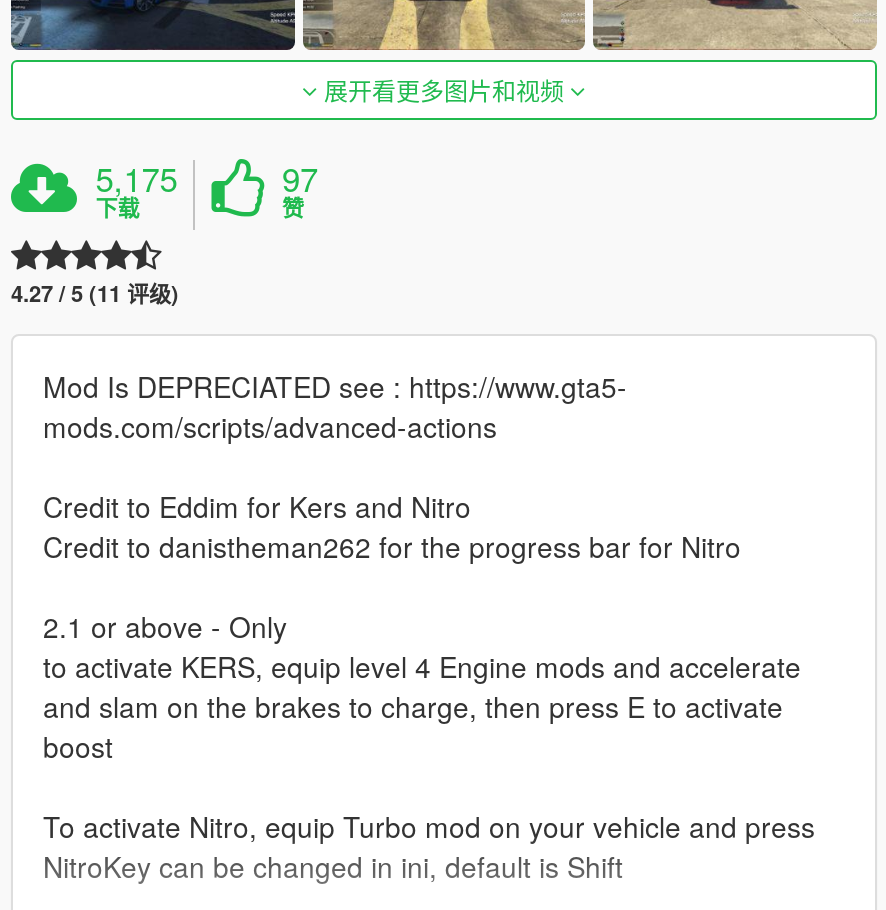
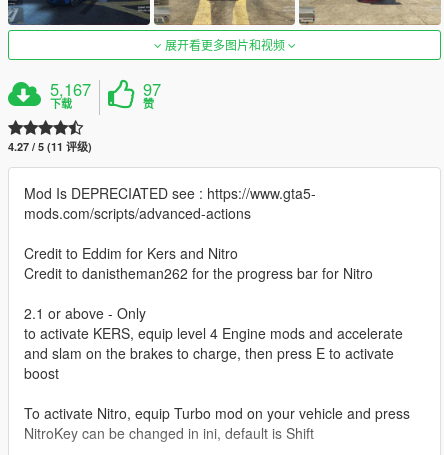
[95,154,177,202] 5,175 -> [50,77,91,101] 5,167

